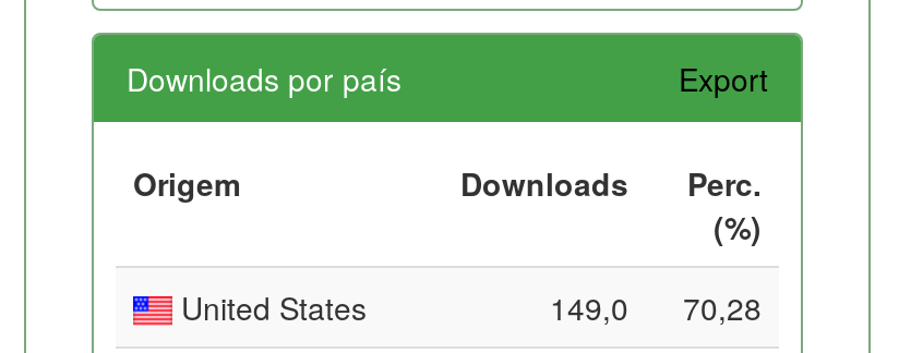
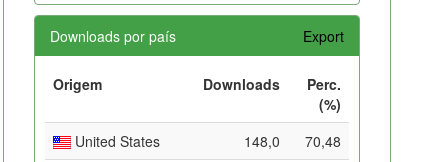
[550,284,628,328] 149,0 -> [244,130,280,150] 148,0
[683,284,762,328] 70,28 -> [305,130,341,150] 70,48

